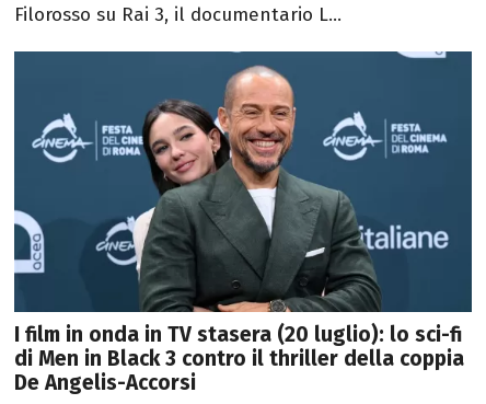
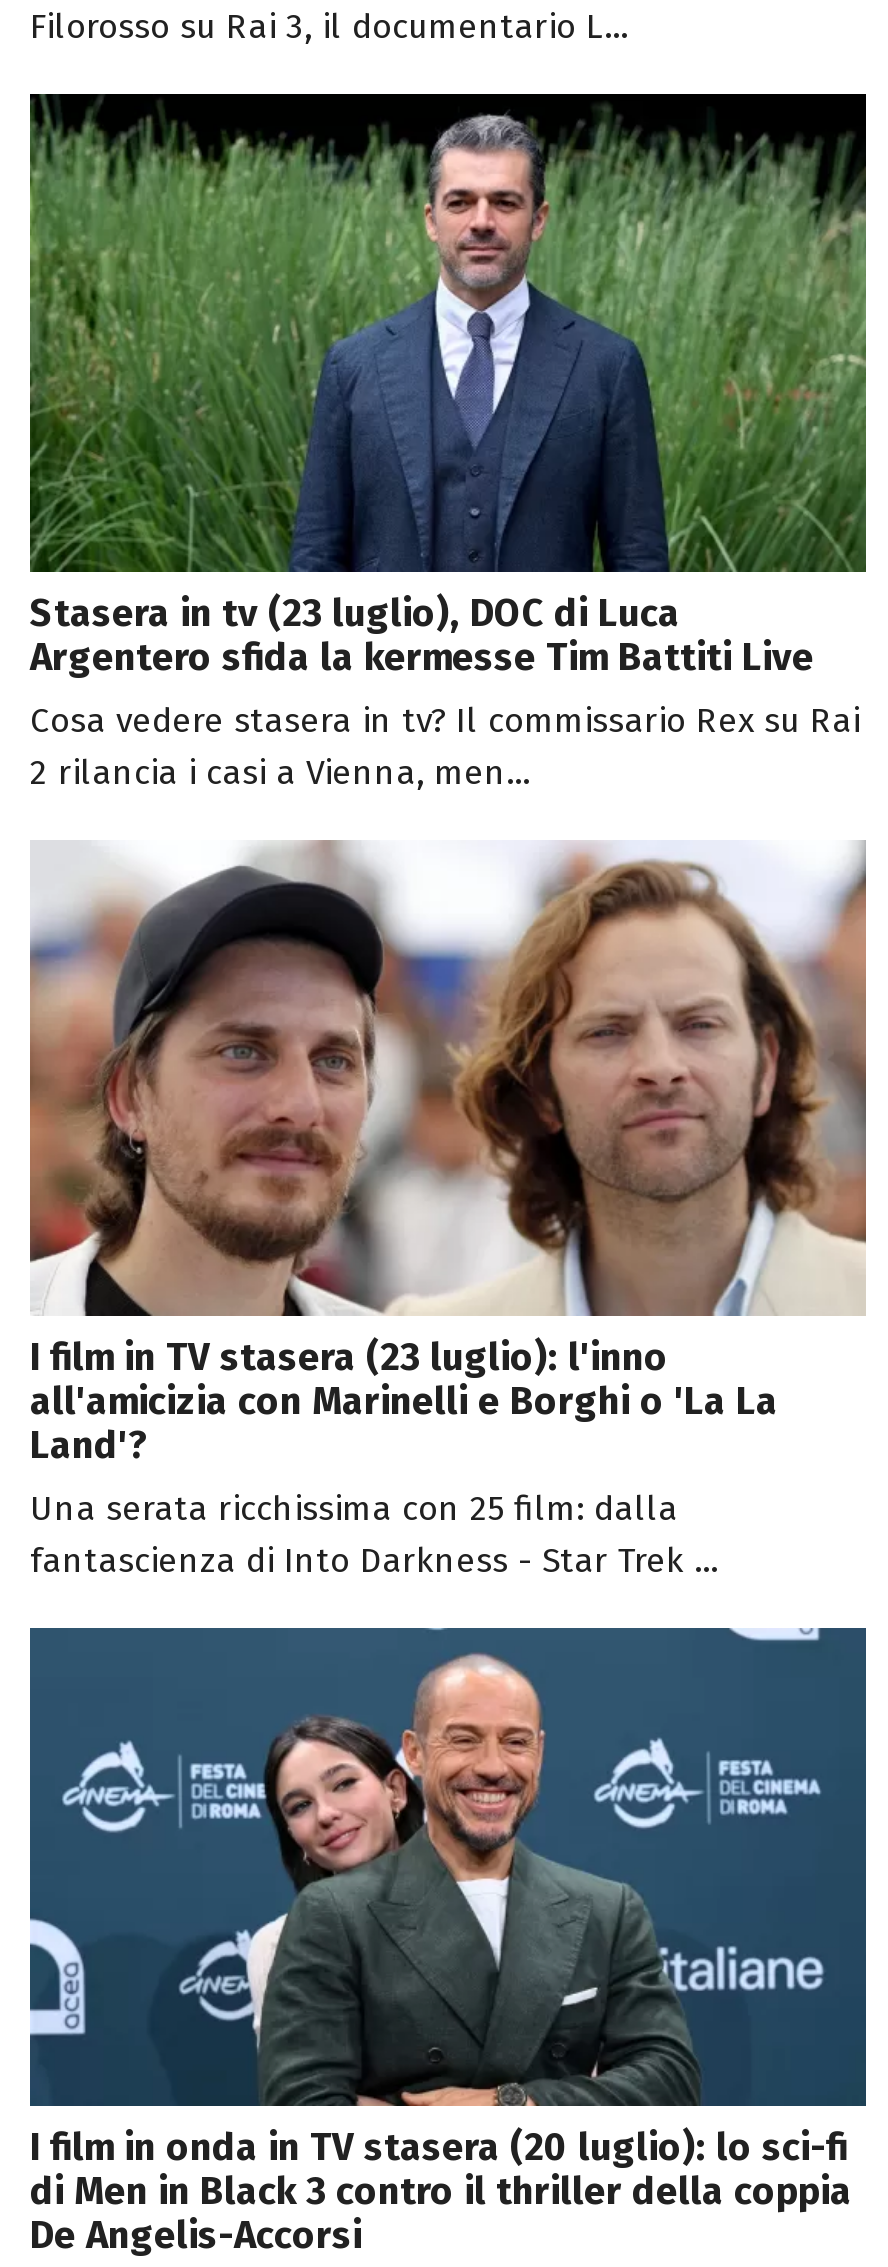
none -> [28,92,868,793] [image] | Stasera in tv (23 luglio), DOC di Luca | Argentero sfida la kermesse Tim Battiti Live | Cosa vedere stasera in tv? Il commissario Rex su Rai | 2 rilancia i casi a Vienna, men...
none -> [28,838,868,1582] [image] | I film in TV stasera (23 luglio): l'inno | all'amicizia con Marinelli e Borghi o 'La La | Land'? | Una serata ricchissima con 25 film: dalla | fantascienza di Into Darkness - Star Trek ...

